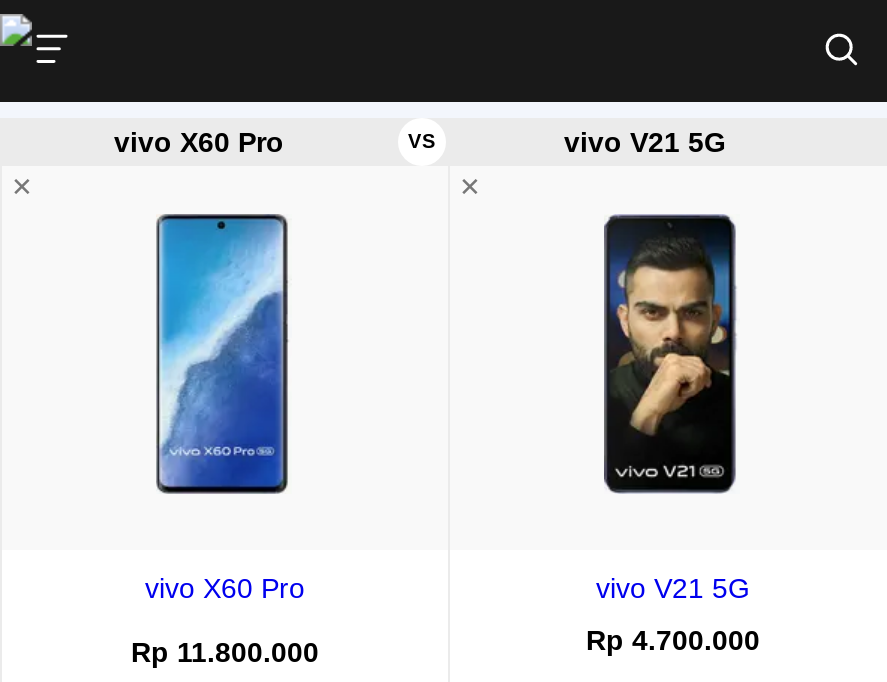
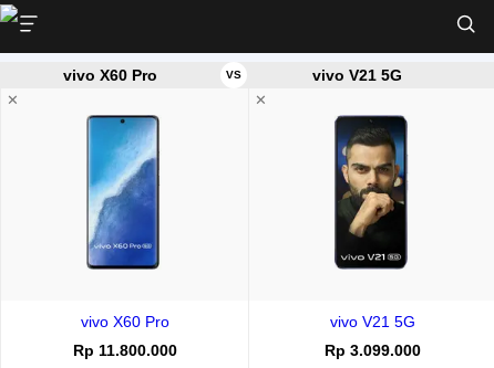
[586,624,760,656] Rp 4.700.000 -> [325,341,421,359] Rp 3.099.000

